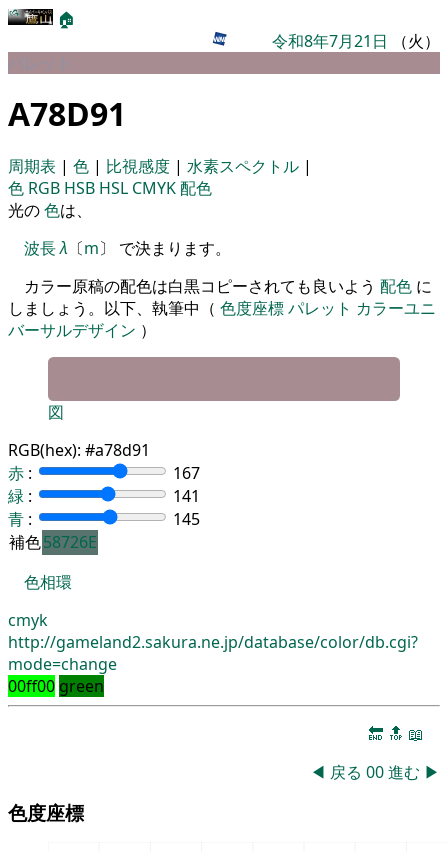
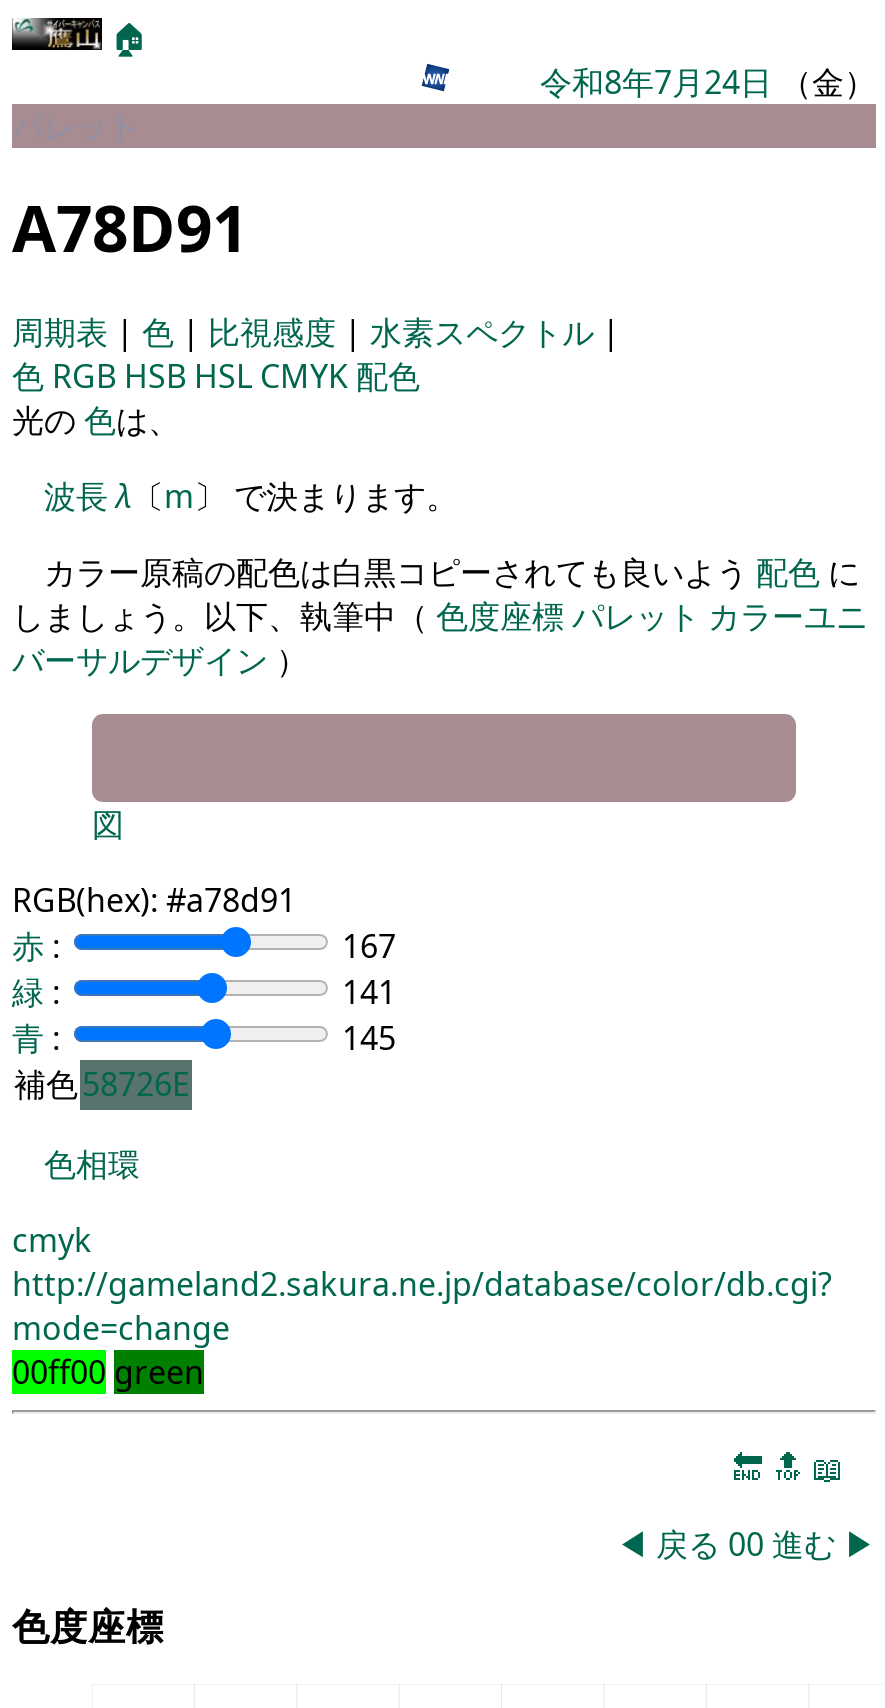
[272,30,440,52] 令和8年7月21日（火） -> [540,60,876,104] 令和8年7月24日（金）

